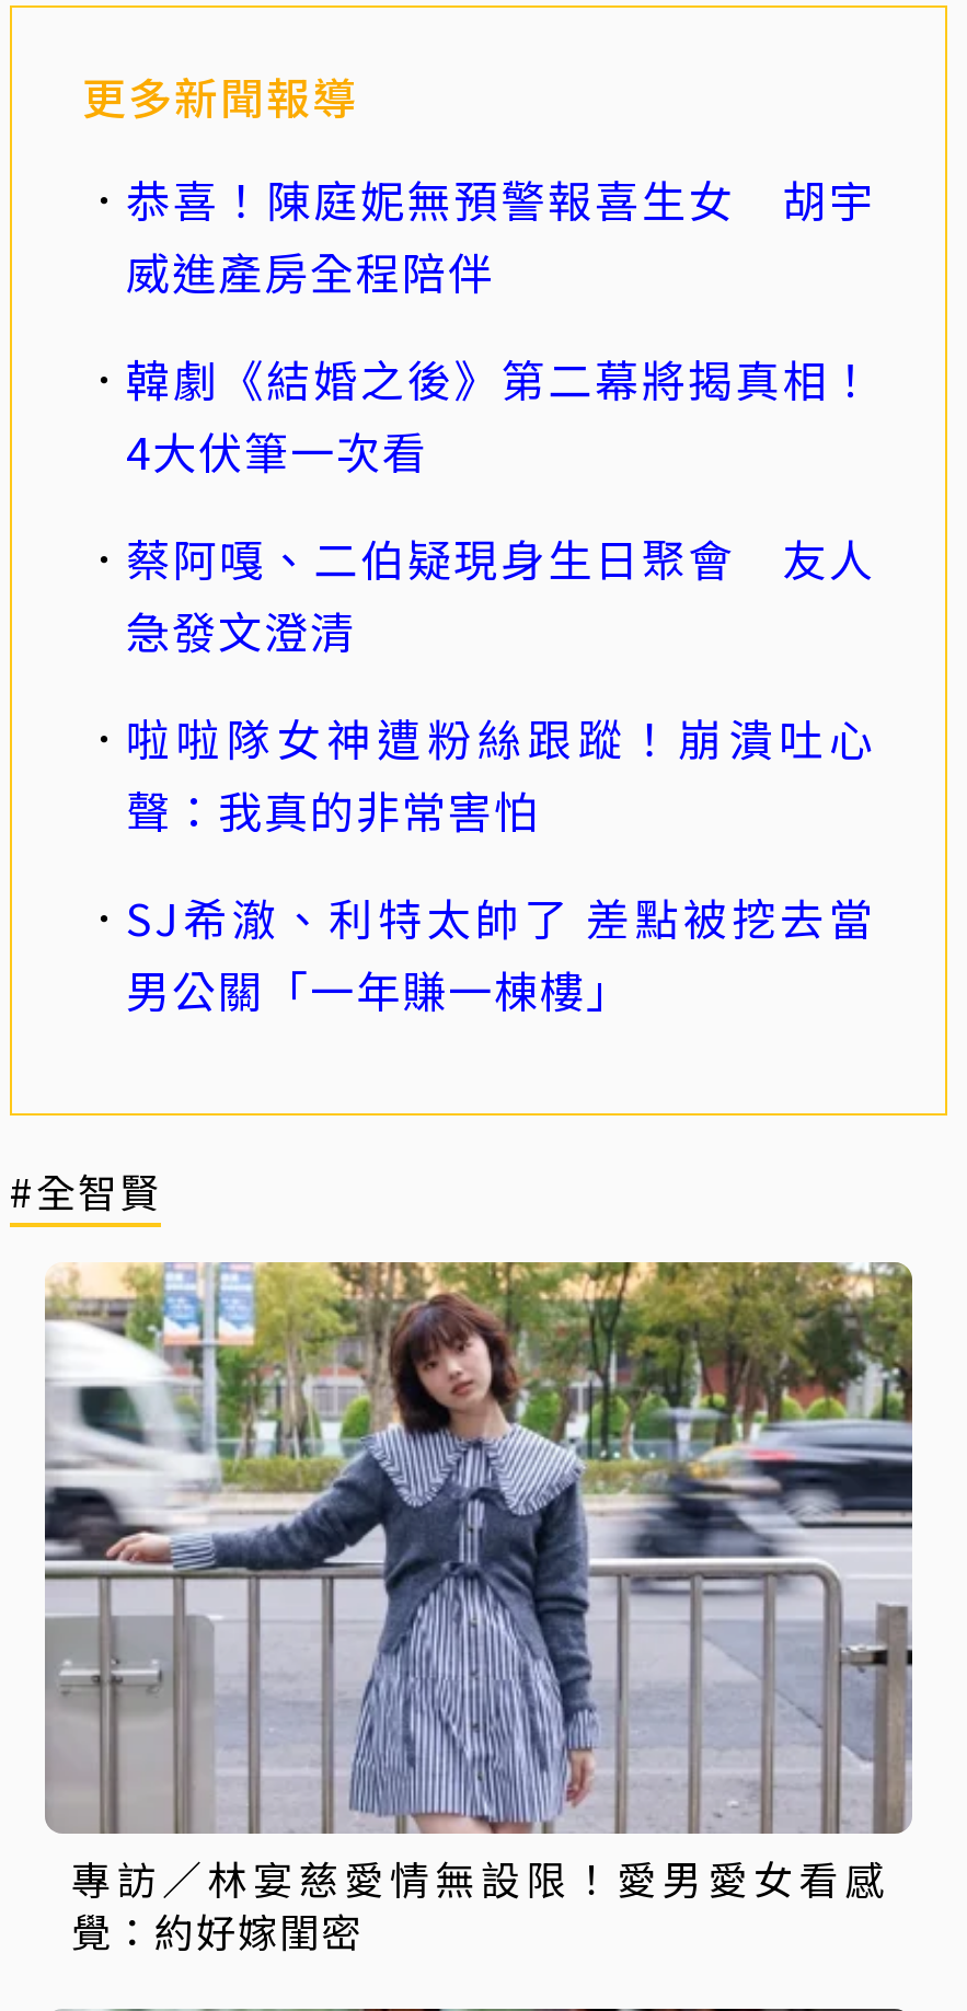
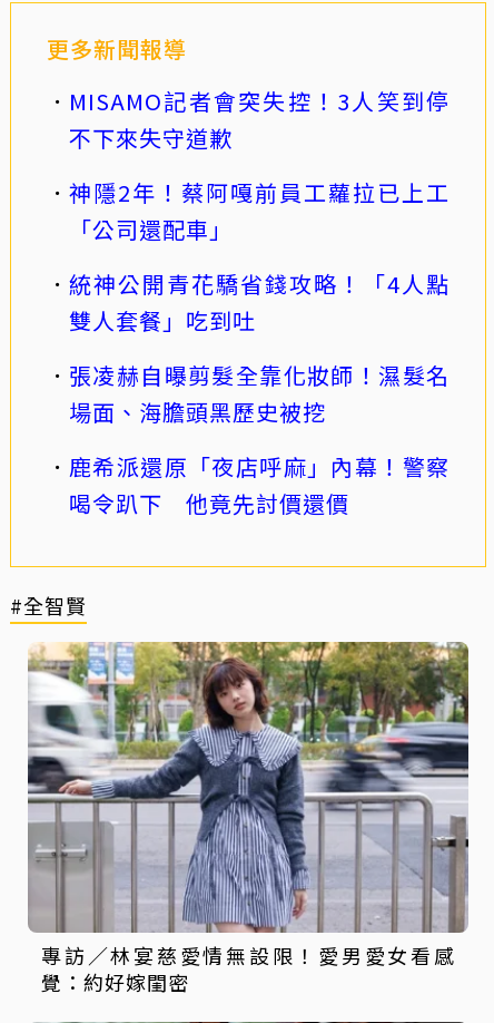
[126,167,875,303] 恭喜！陳庭妮無預警報喜生女 胡宇 | 威進產房全程陪伴 -> [69,84,449,154] MISAMO記者會突失控！3人笑到停 | 不下來失守道歉
[126,347,875,482] 韓劇《結婚之後》第二幕將揭真相！ | 4大伏筆一次看 -> [69,176,449,245] 神隱2年！蔡阿嘎前員工蘿拉已上工 | 「公司還配車」
[126,526,875,662] 蔡阿嘎、二伯疑現身生日聚會 友人 | 急發文澄清 -> [69,267,449,336] 統神公開青花驕省錢攻略！「4人點 | 雙人套餐」吃到吐
[126,706,875,841] 啦啦隊女神遭粉絲跟蹤！崩潰吐心 | 聲：我真的非常害怕 -> [69,359,449,428] 張凌赫自曝剪髮全靠化妝師！濕髮名 | 場面、海膽頭黑歷史被挖
[126,885,875,1021] SJ希澈、利特太帥了 差點被挖去當 | 男公關「一年賺一棟樓」 -> [69,450,449,519] 鹿希派還原「夜店呼麻」內幕！警察 | 喝令趴下 他竟先討價還價

